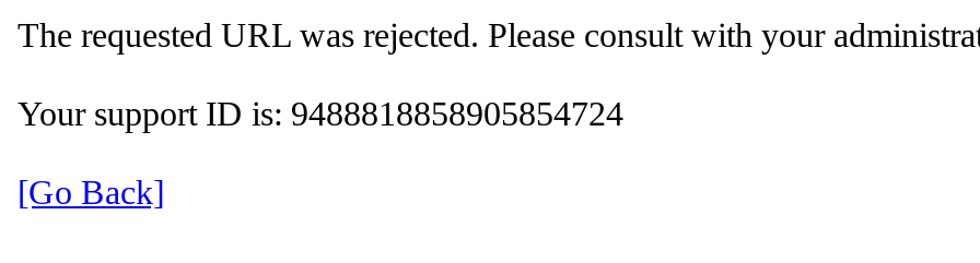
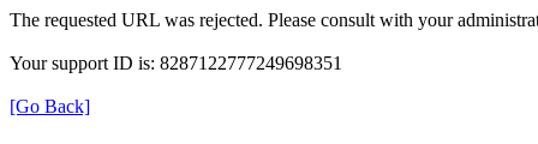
[17,95,623,132] Your support ID is: 9488818858905854724 -> [10,53,342,73] Your support ID is: 8287122777249698351

